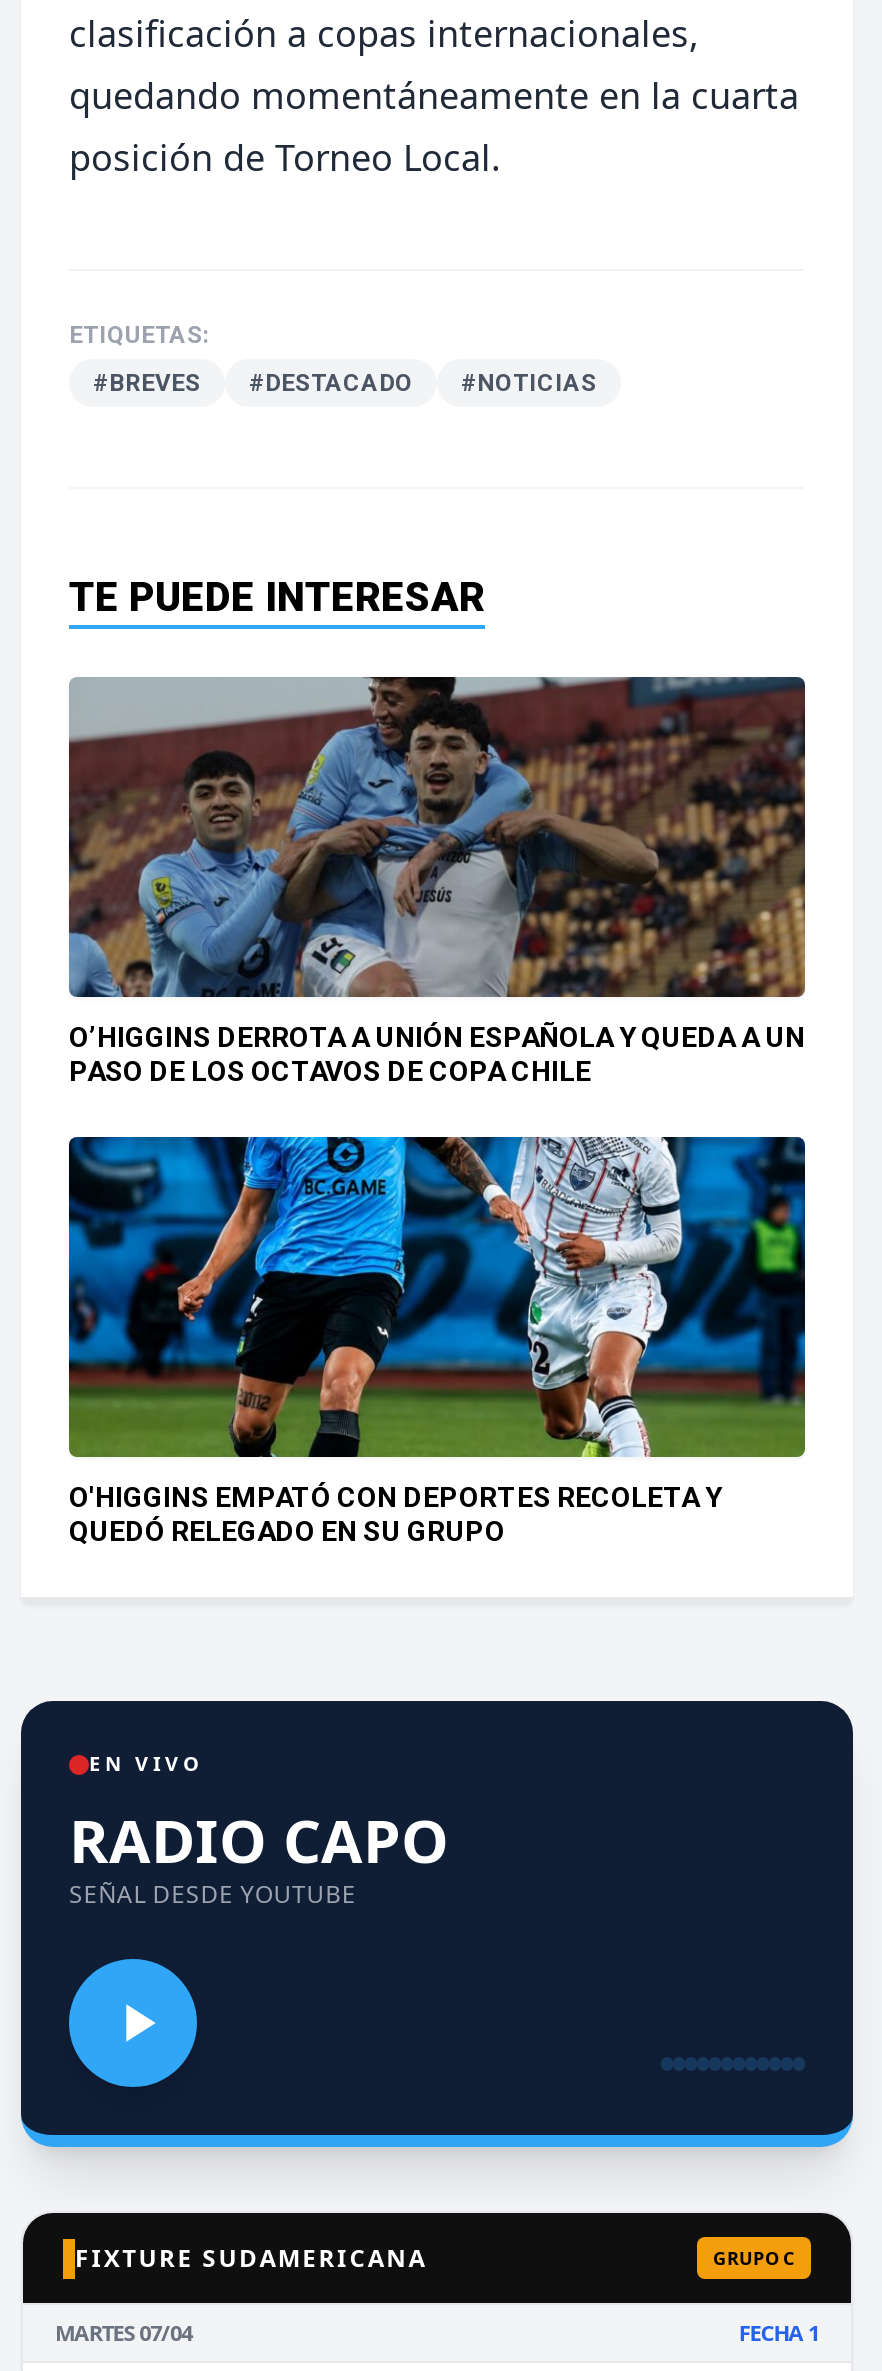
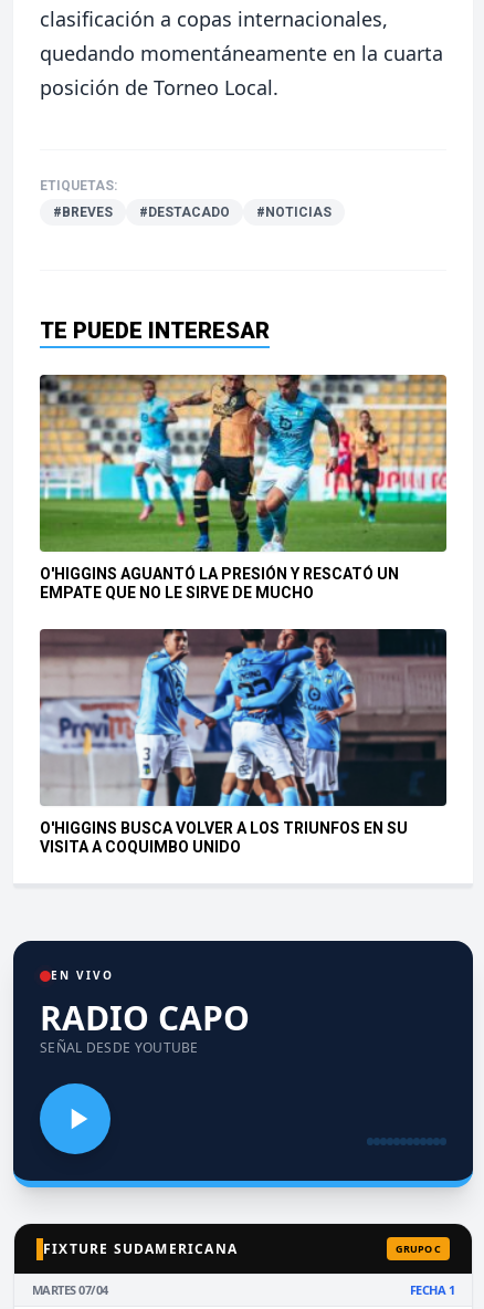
[67,675,807,1088] [image] | O’HIGGINS DERROTA A UNIÓN ESPAÑOLA Y QUEDA A UN | PASO DE LOS OCTAVOS DE COPA CHILE -> [39,374,448,602] [image] | O'HIGGINS AGUANTÓ LA PRESIÓN Y RESCATÓ UN | EMPATE QUE NO LE SIRVE DE MUCHO
[67,1135,807,1548] [image] | O'HIGGINS EMPATÓ CON DEPORTES RECOLETA Y | QUEDÓ RELEGADO EN SU GRUPO -> [39,628,448,856] [image] | O'HIGGINS BUSCA VOLVER A LOS TRIUNFOS EN SU | VISITA A COQUIMBO UNIDO

